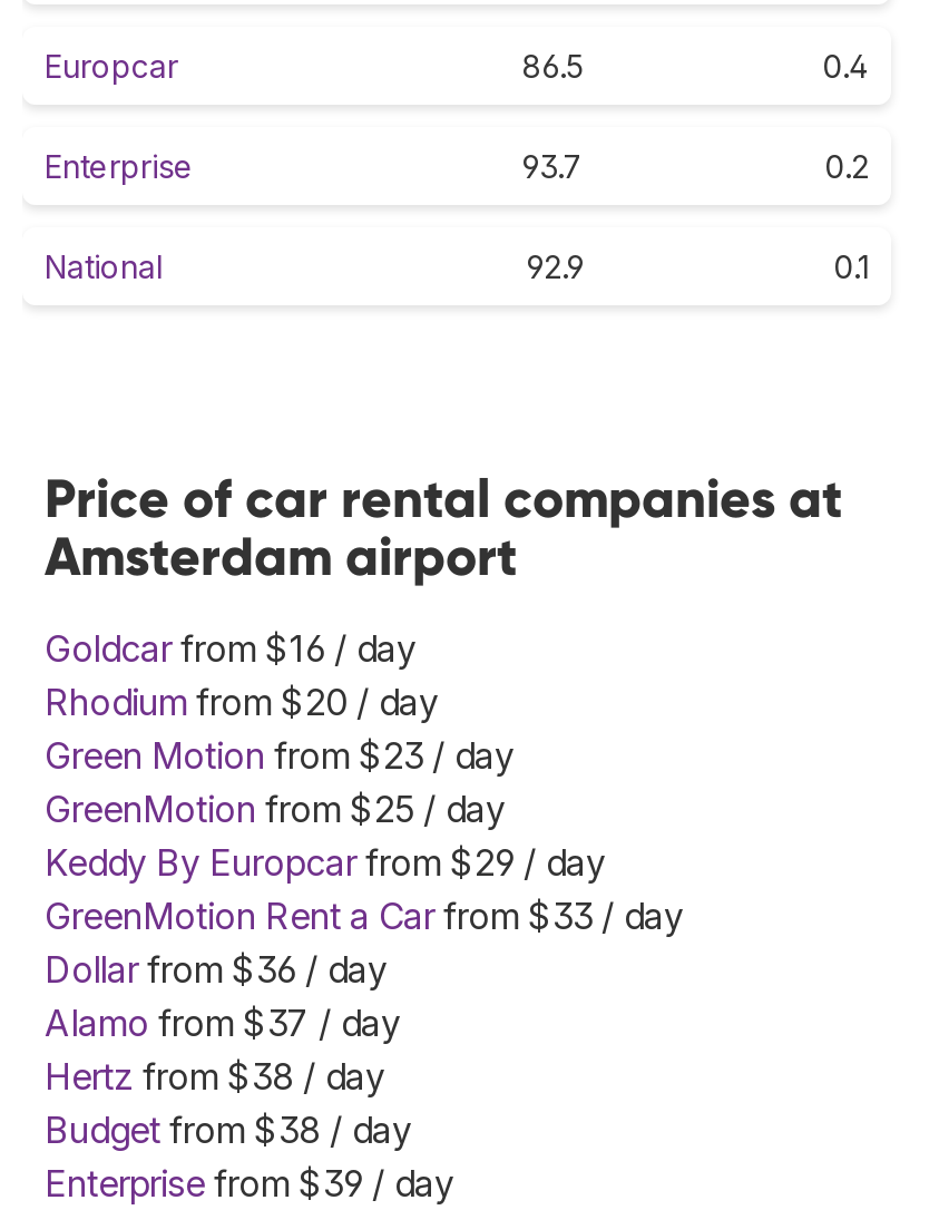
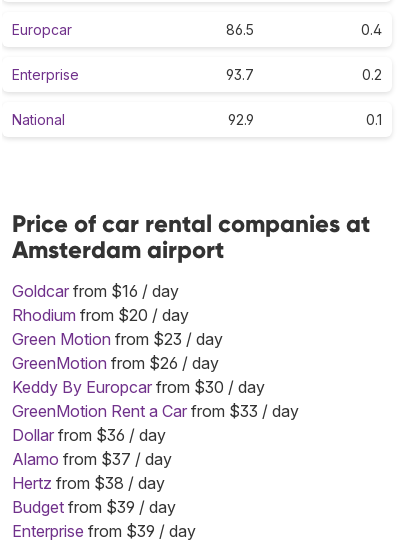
[45,786,506,831] GreenMotion from $25 / day -> [12,353,219,373] GreenMotion from $26 / day
[45,839,606,884] Keddy By Europcar from $29 / day -> [12,377,265,397] Keddy By Europcar from $30 / day
[45,1107,412,1151] Budget from $38 / day -> [12,497,176,517] Budget from $39 / day

